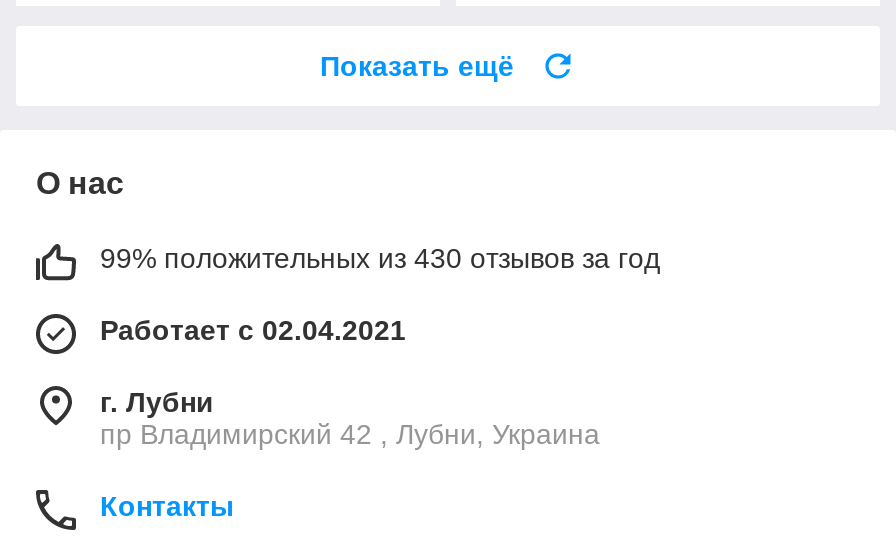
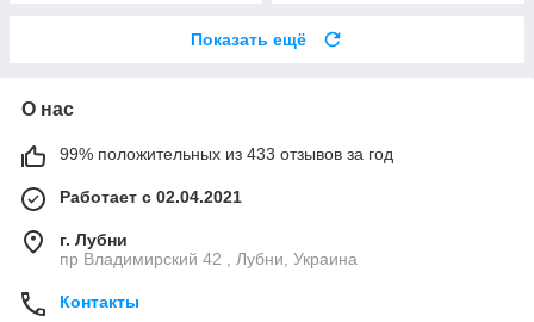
[100,241,660,273] 99% положительных из 430 отзывов за год -> [60,144,393,163] 99% положительных из 433 отзывов за год

